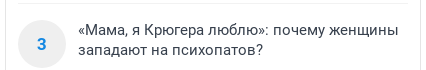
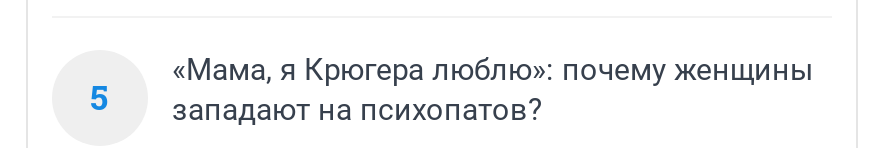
[37,32,263,59] 3 западают на психопатов? -> [90,74,542,128] 5 западают на психопатов?

